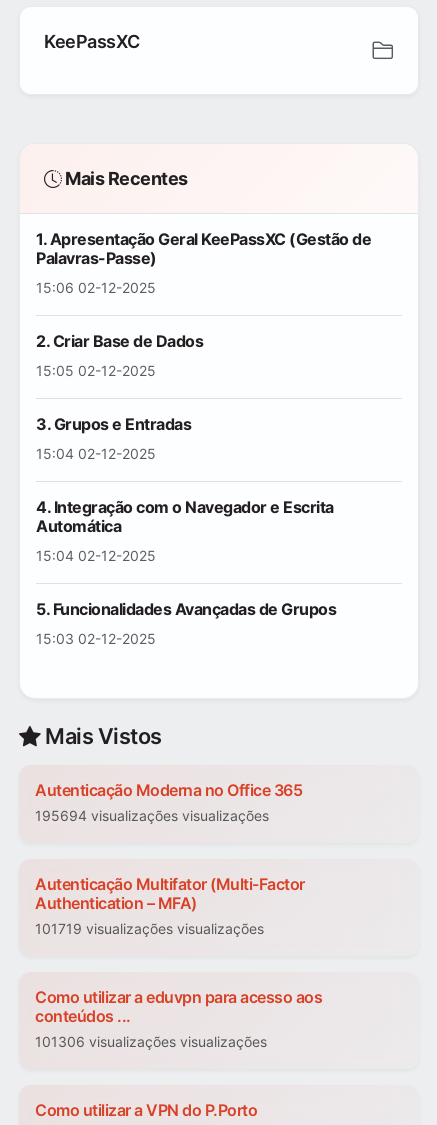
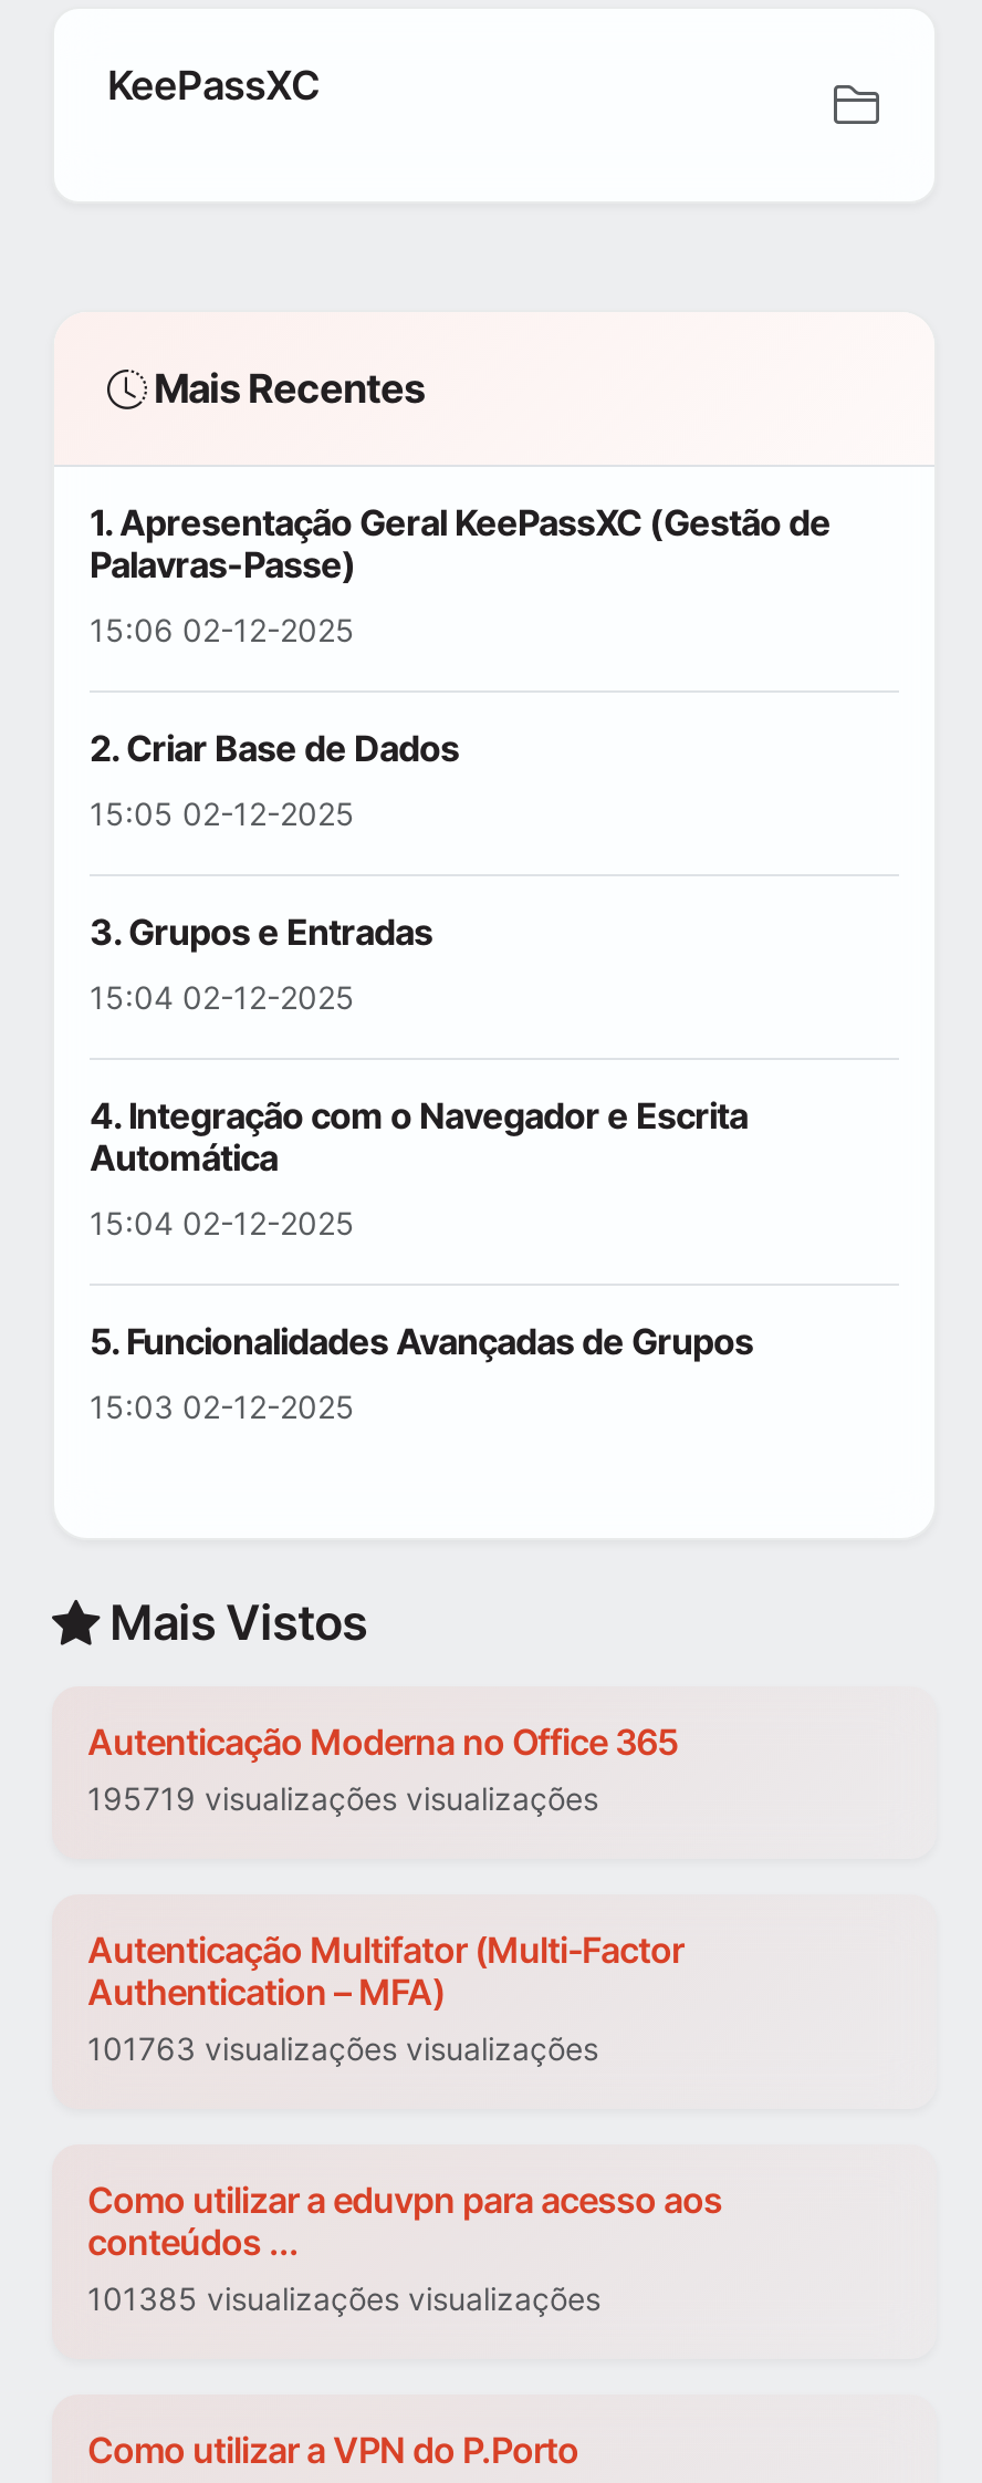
[35,807,269,824] 195694 visualizações visualizações -> [87,1780,598,1818] 195719 visualizações visualizações
[35,920,264,937] 101719 visualizações visualizações -> [87,2030,598,2068] 101763 visualizações visualizações
[35,1033,267,1050] 101306 visualizações visualizações -> [87,2281,600,2318] 101385 visualizações visualizações

